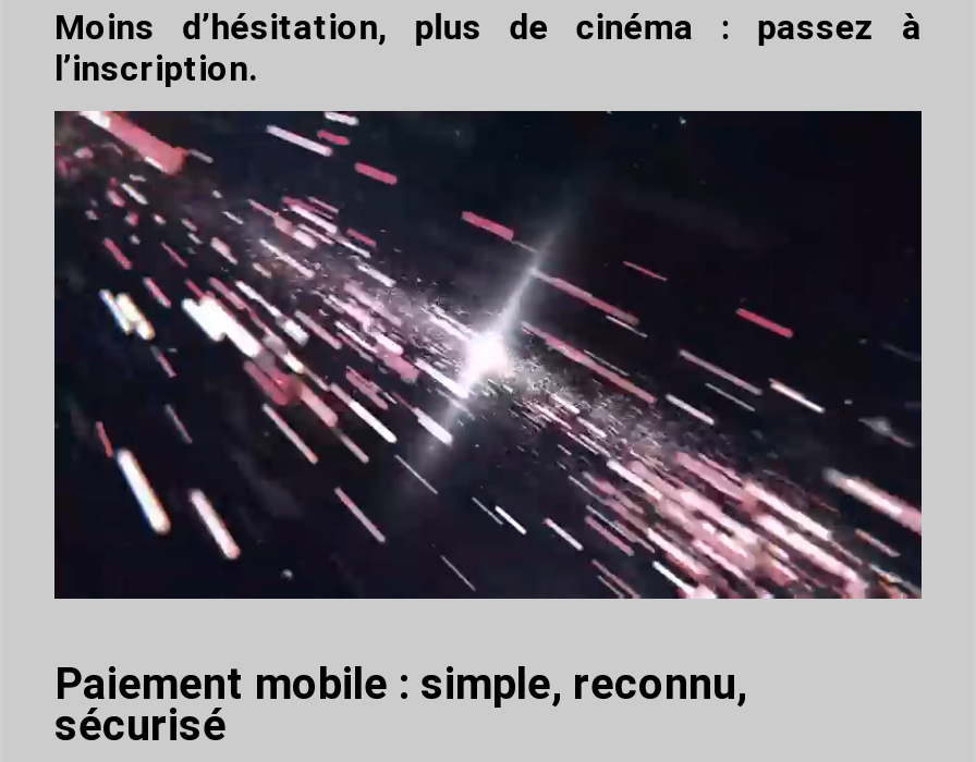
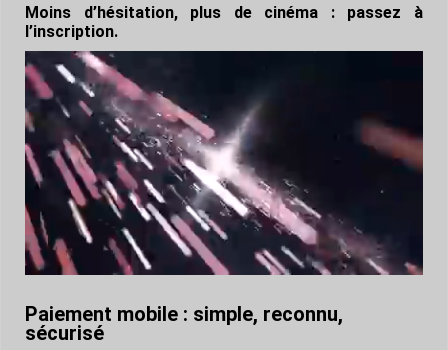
[52,109,924,601] [image] -> [24,50,424,276] [image]

